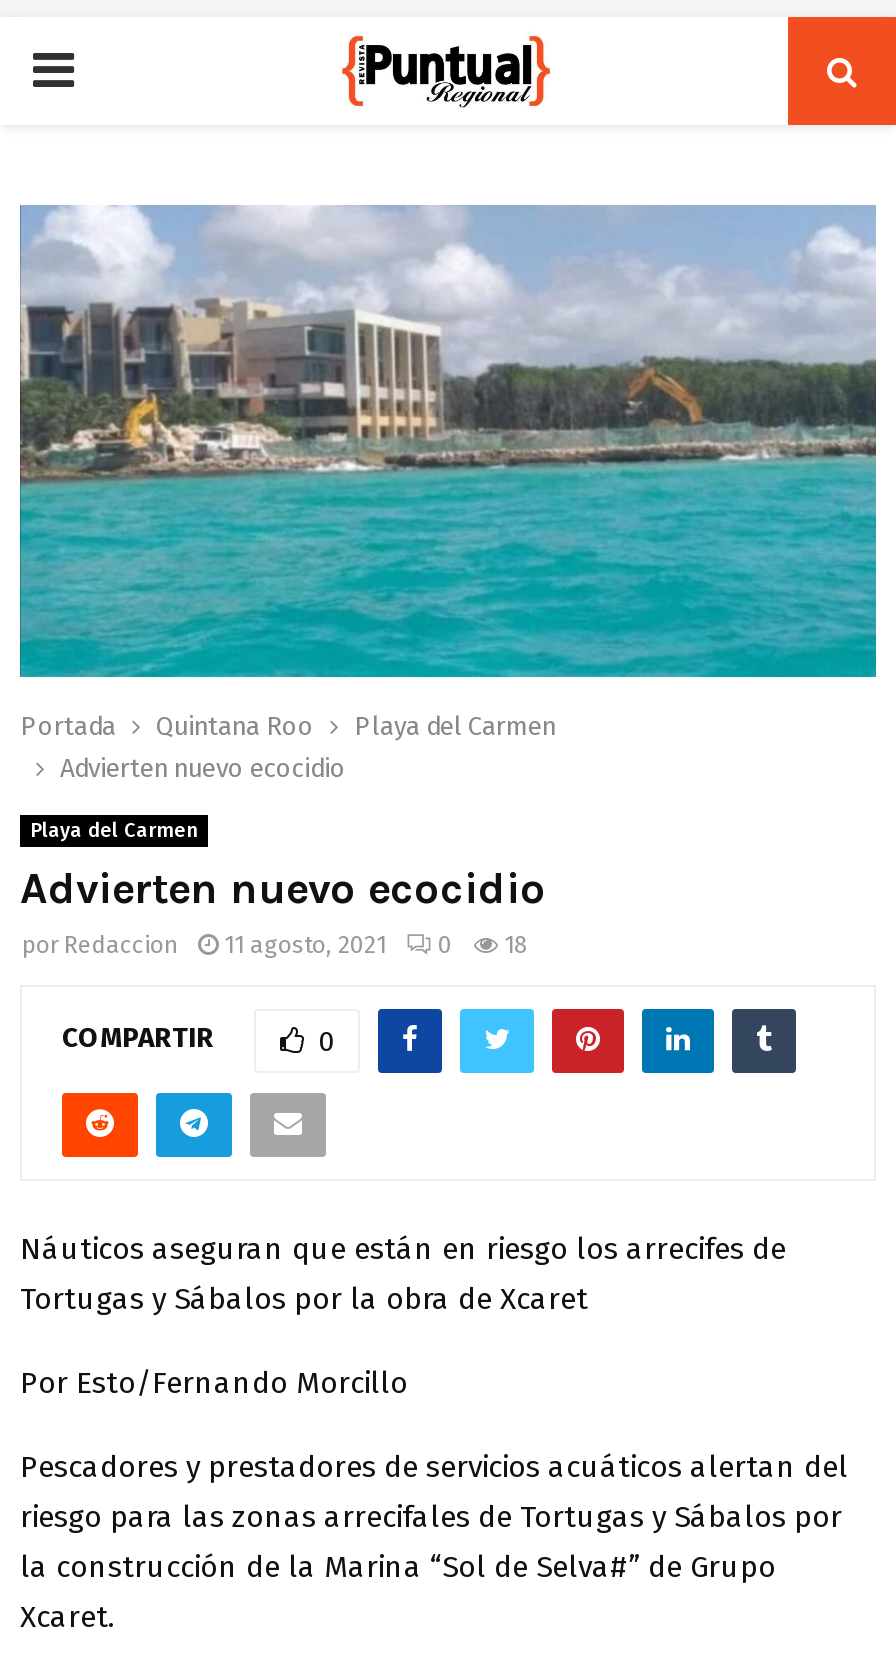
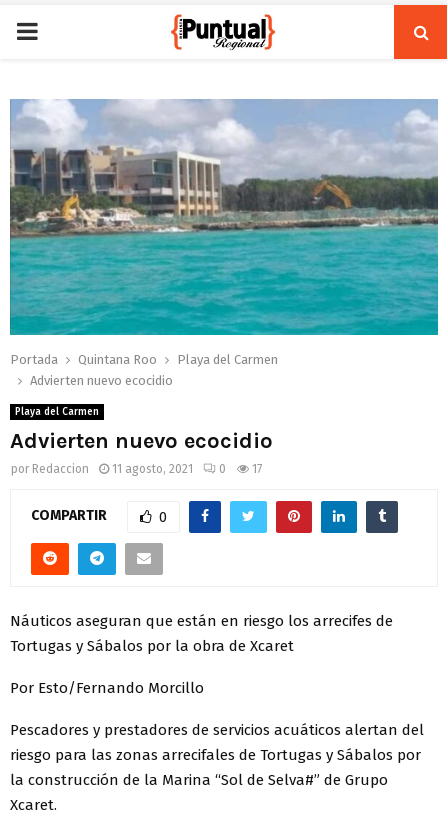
[22,930,528,958] por Redaccion 11 agosto, 2021 0 18 -> [11,462,262,476] por Redaccion 11 agosto, 2021 0 17

